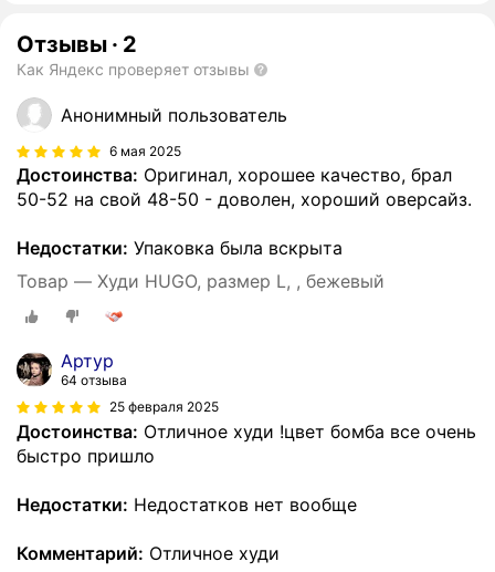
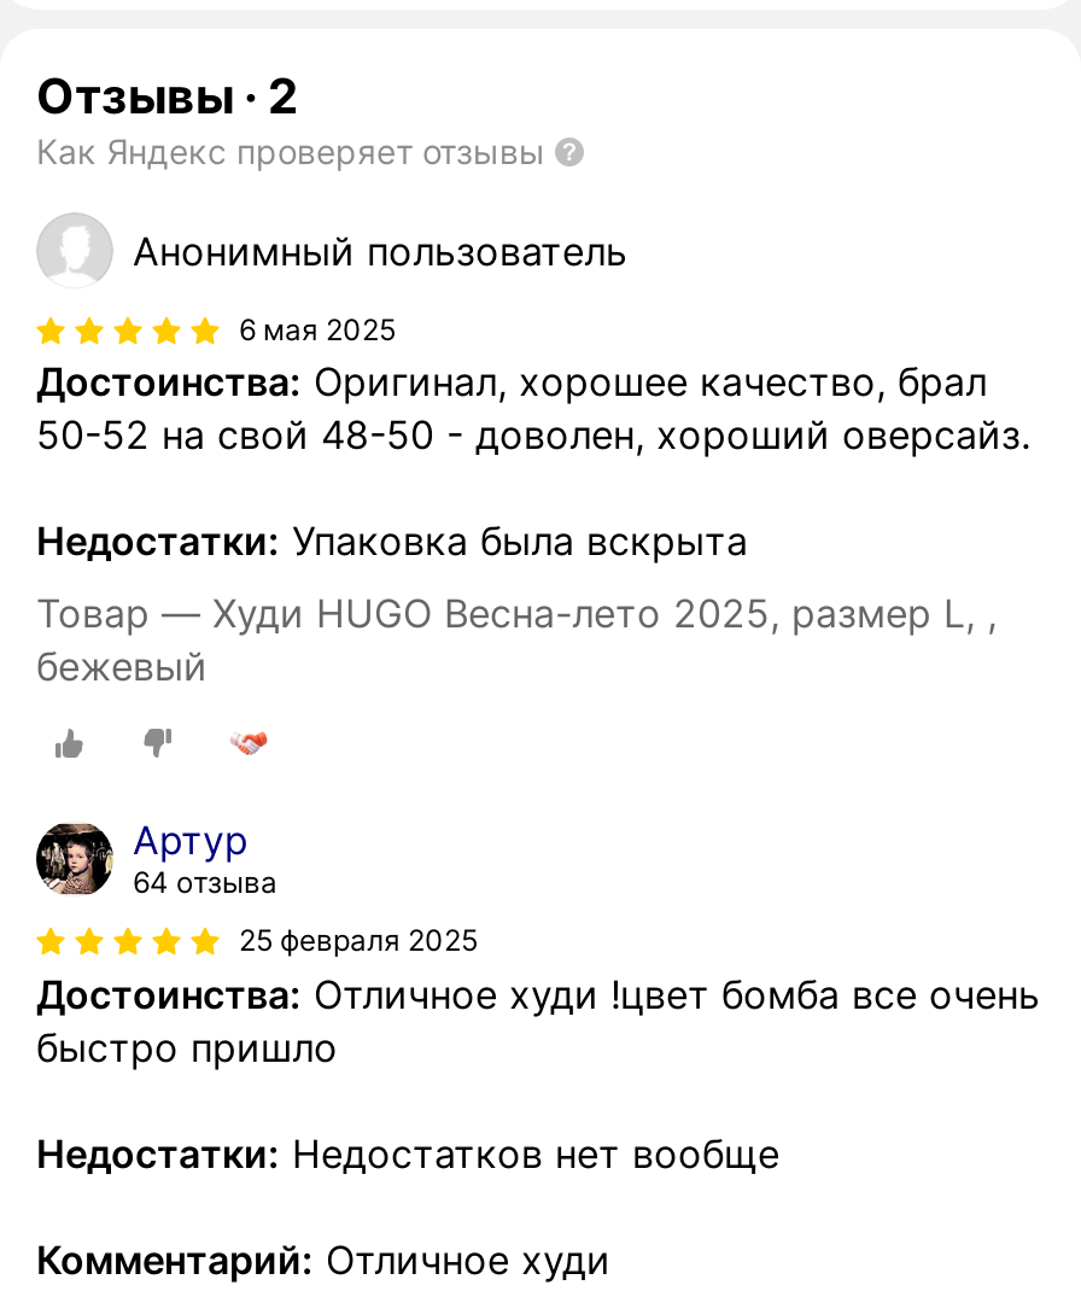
[17,270,385,292] Товар — Худи HUGO, размер L, , бежевый -> [36,589,997,690] Товар — Худи HUGO Весна-лето 2025, размер L, , | бежевый

